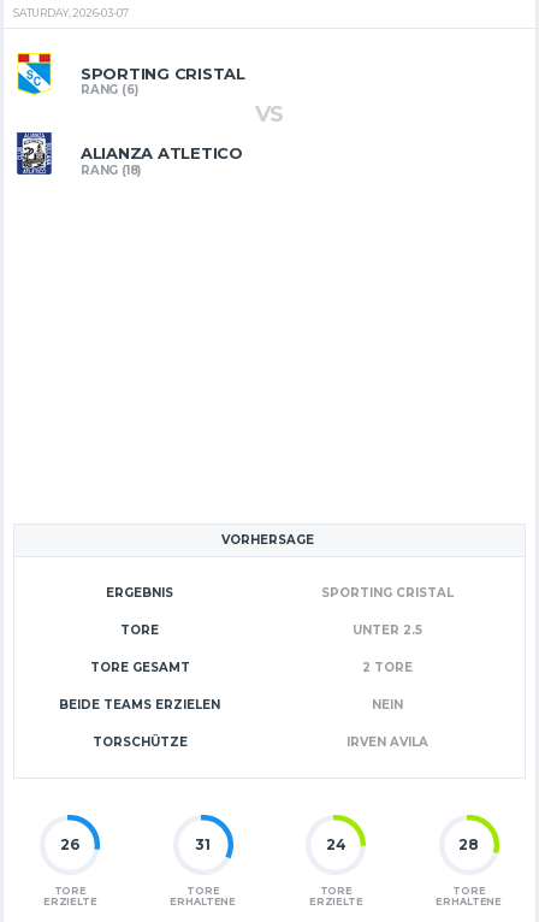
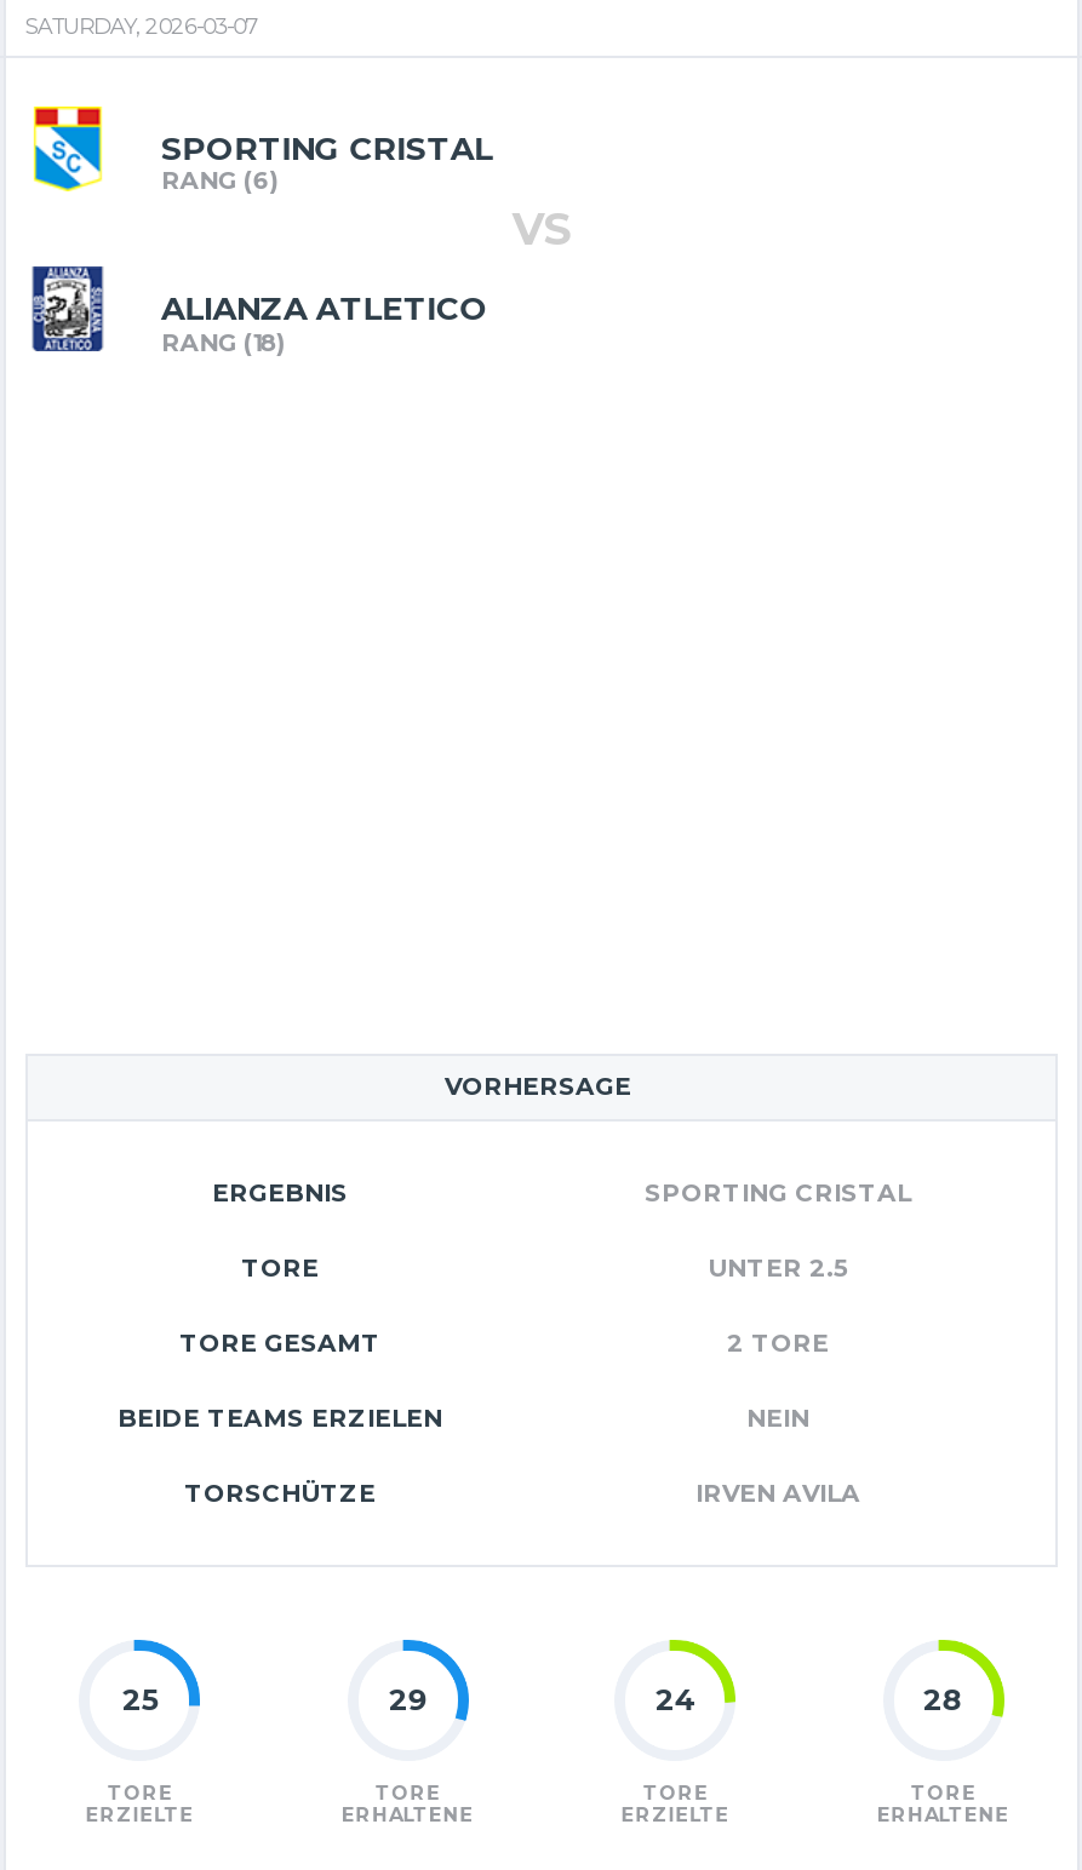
[61,835,79,853] 26 -> [122,1680,158,1716] 25
[196,835,211,853] 31 -> [389,1680,426,1716] 29

